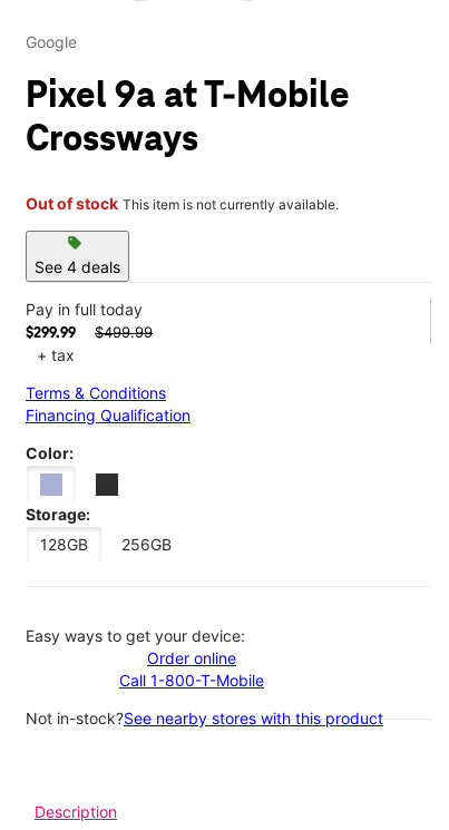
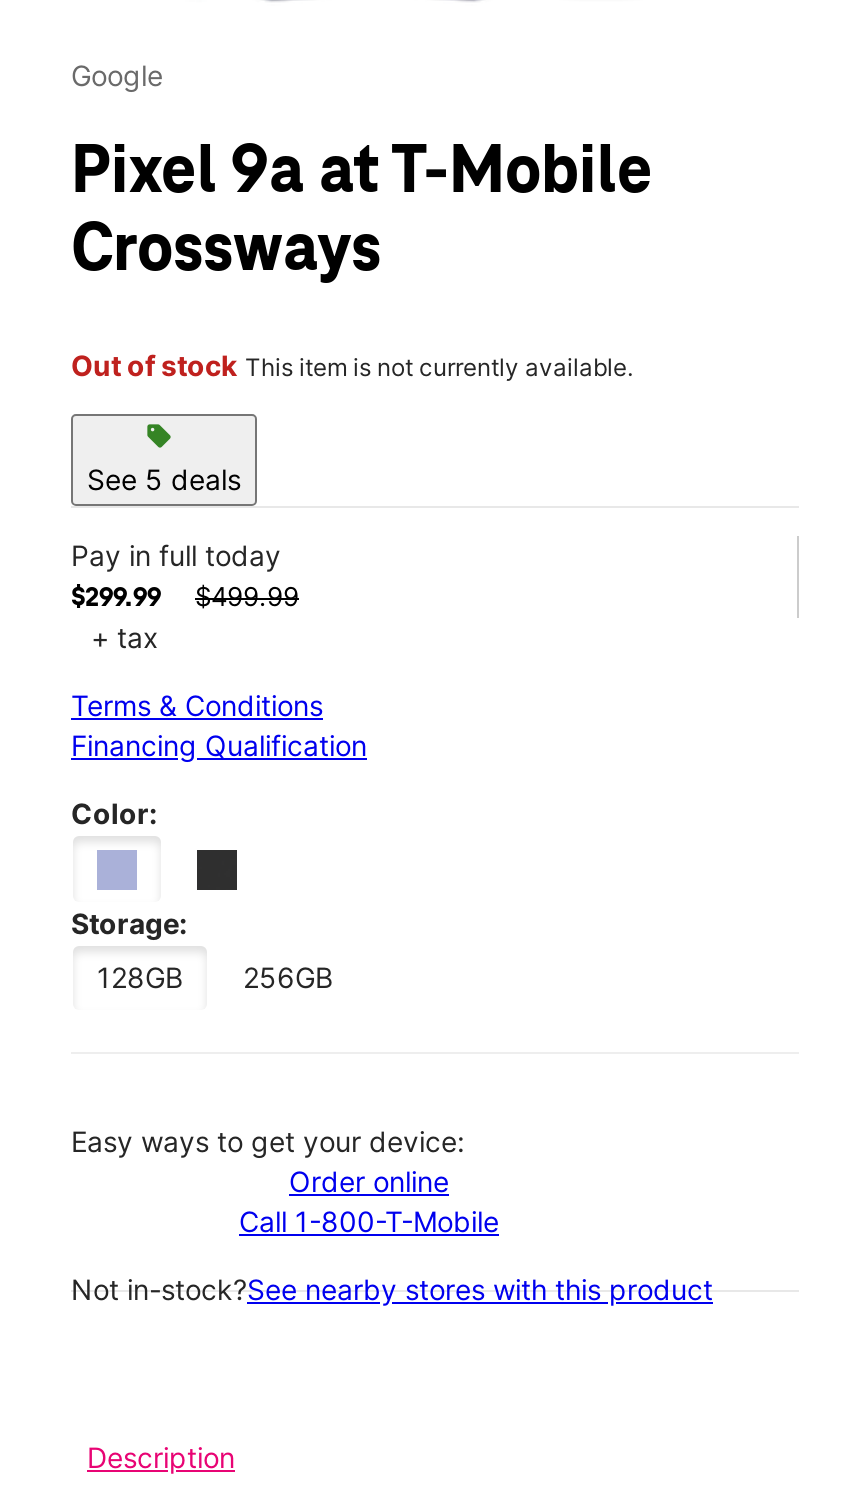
[35,257,120,276] See 4 deals -> [87,462,241,496] See 5 deals

